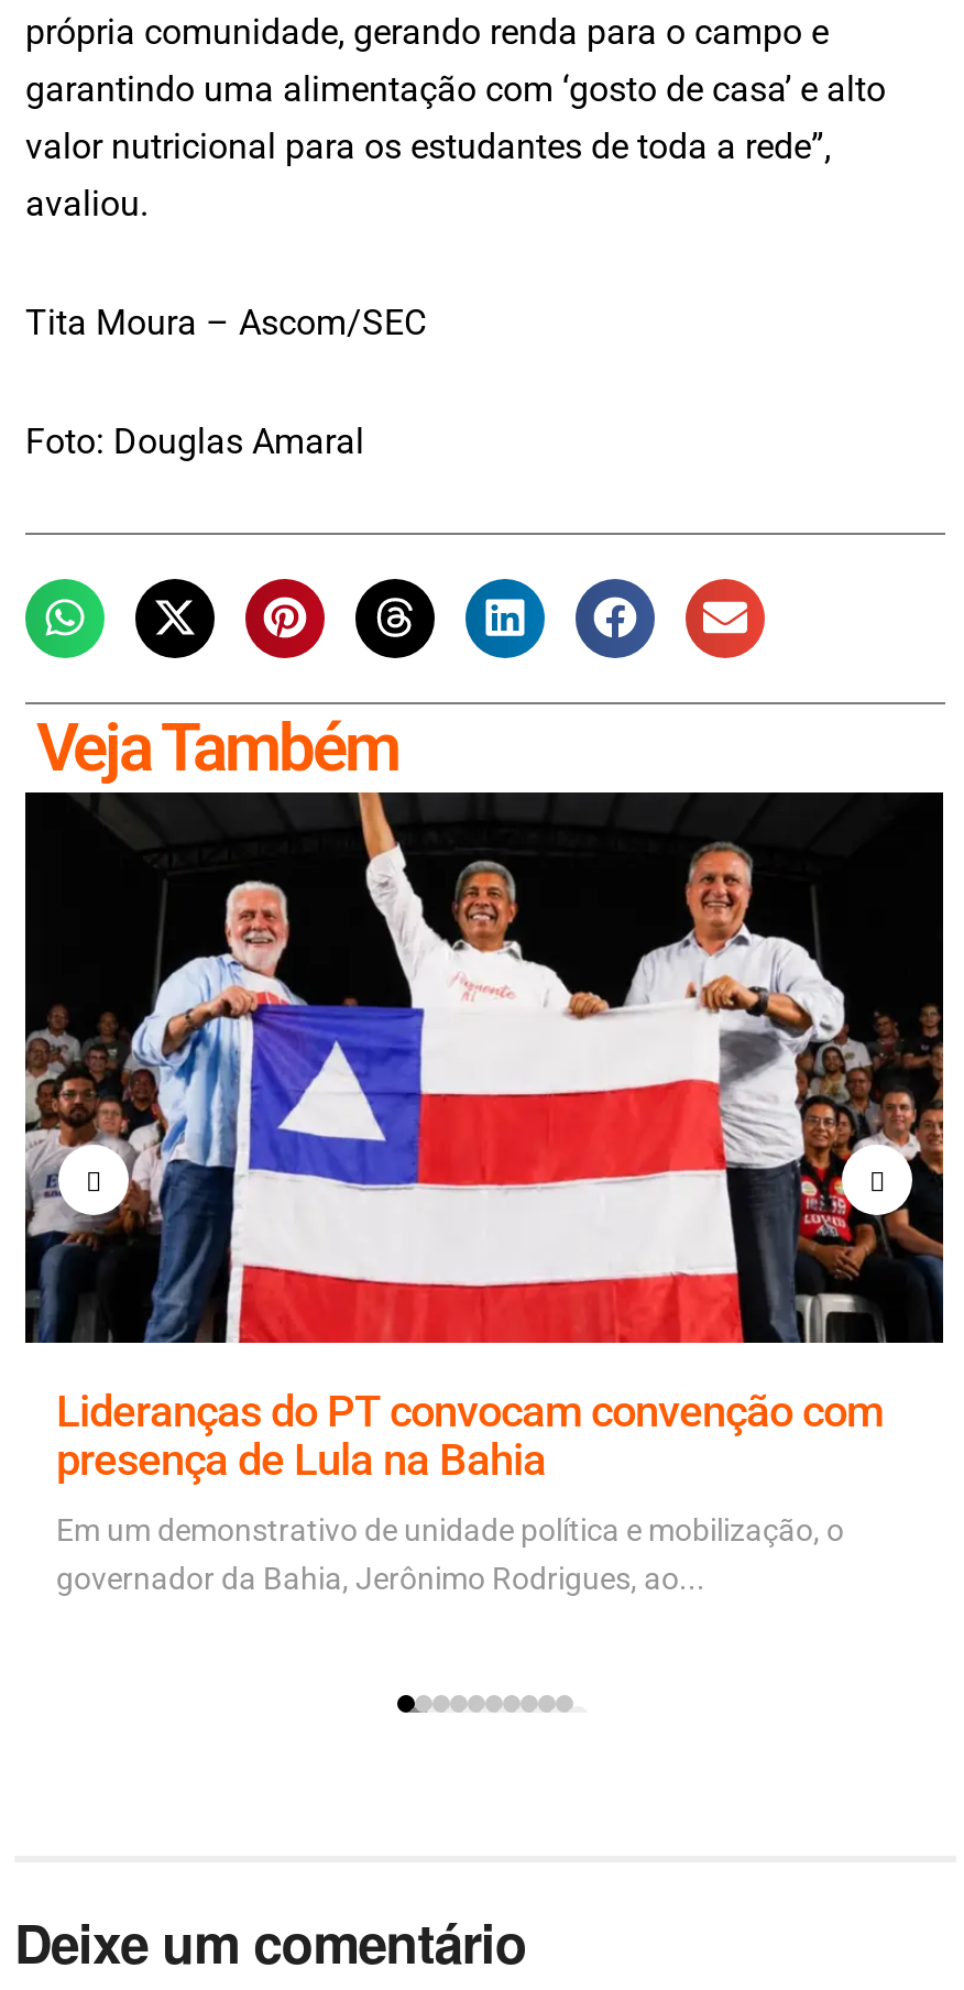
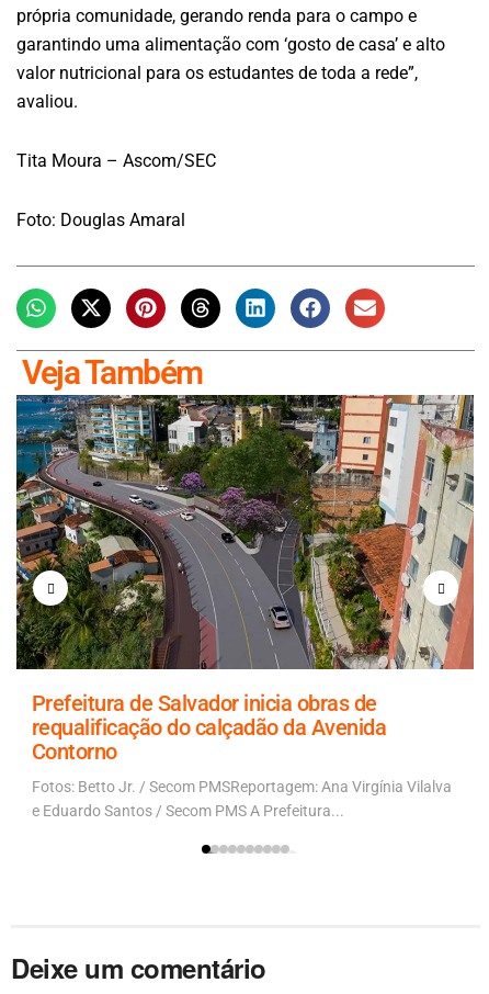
[23,790,945,1485] [image] | Lideranças do PT convocam convenção com | presença de Lula na Bahia -> [15,394,475,764] [image] | Prefeitura de Salvador inicia obras de | requalificação do calçadão da Avenida | Contorno
[56,1511,844,1595] Em um demonstrativo de unidade política e mobilização, o | governador da Bahia, Jerônimo Rodrigues, ao... -> [32,777,452,819] Fotos: Betto Jr. / Secom PMSReportagem: Ana Virgínia Vilalva | e Eduardo Santos / Secom PMS A Prefeitura...

